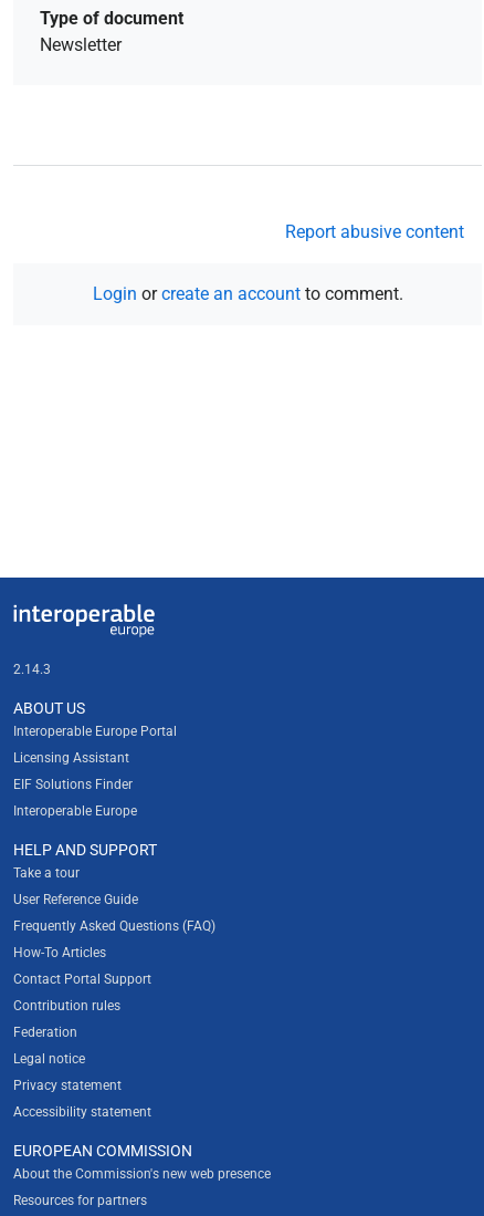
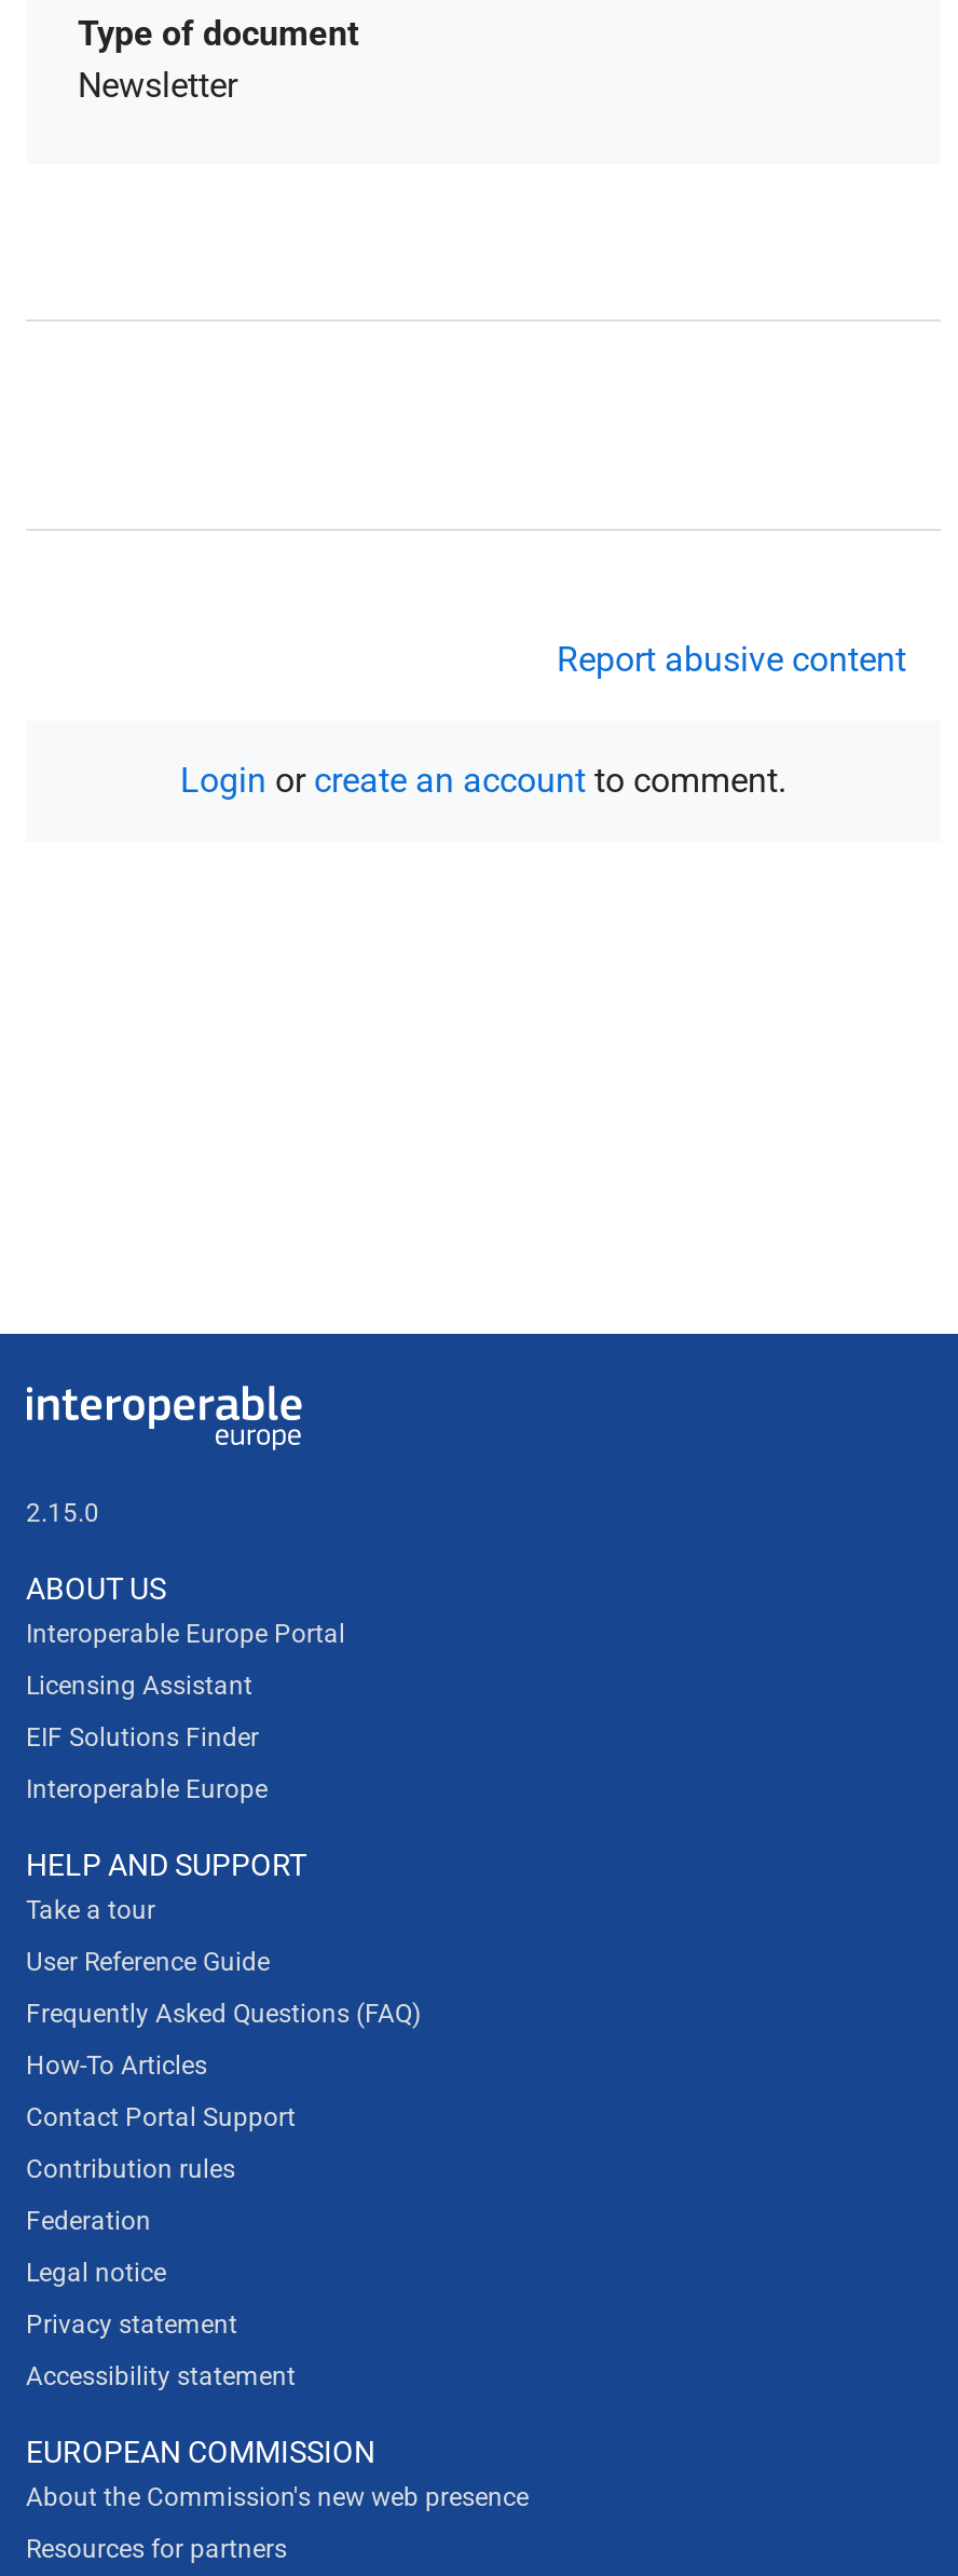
[13,662,51,677] 2.14.3 -> [26,1498,99,1529] 2.15.0

